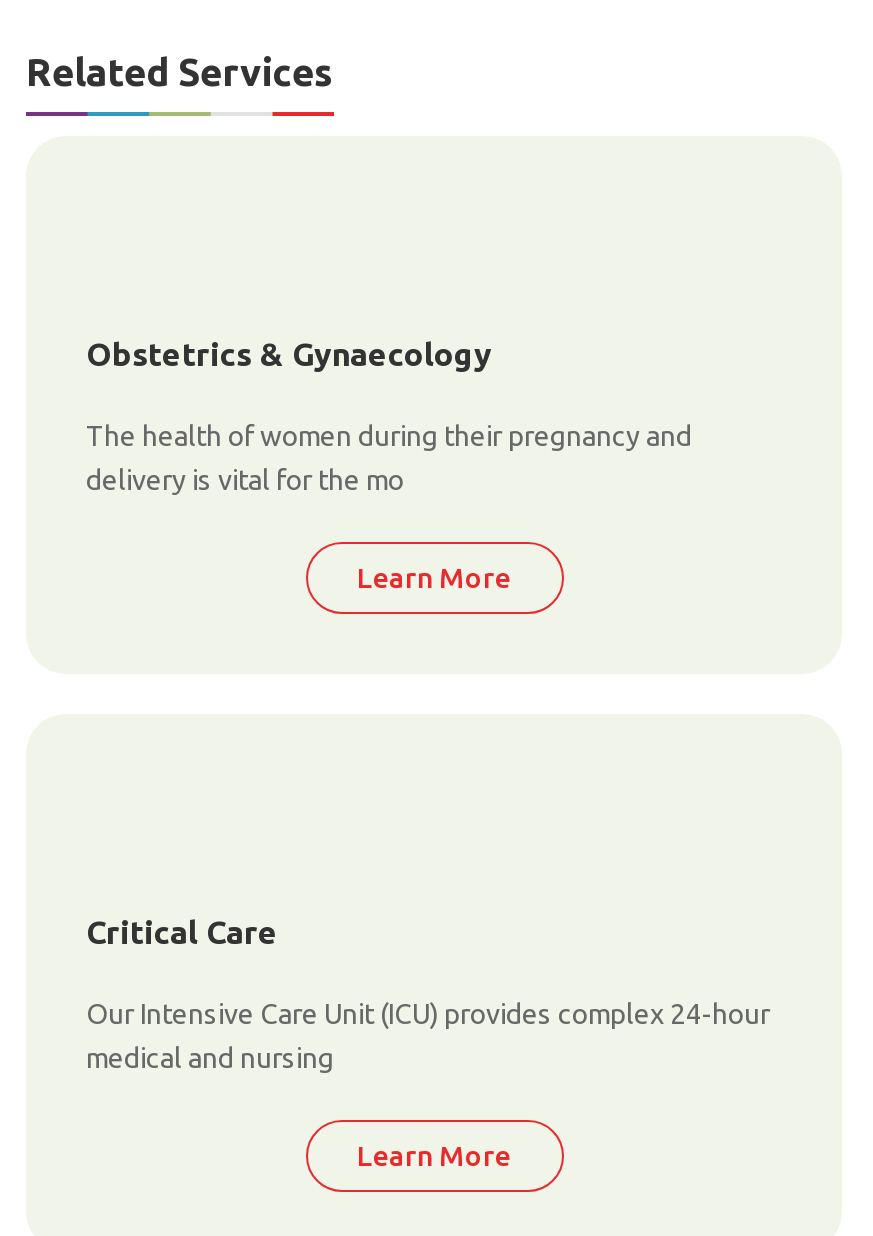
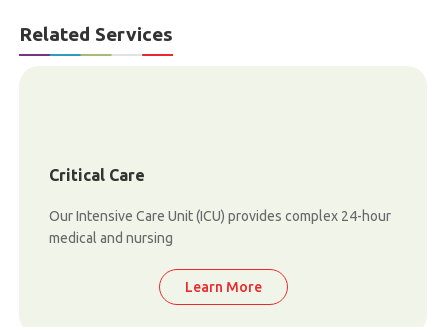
[86,336,692,594] Obstetrics & Gynaecology | The health of women during their pregnancy and | delivery is vital for the mo | Learn More -> none

